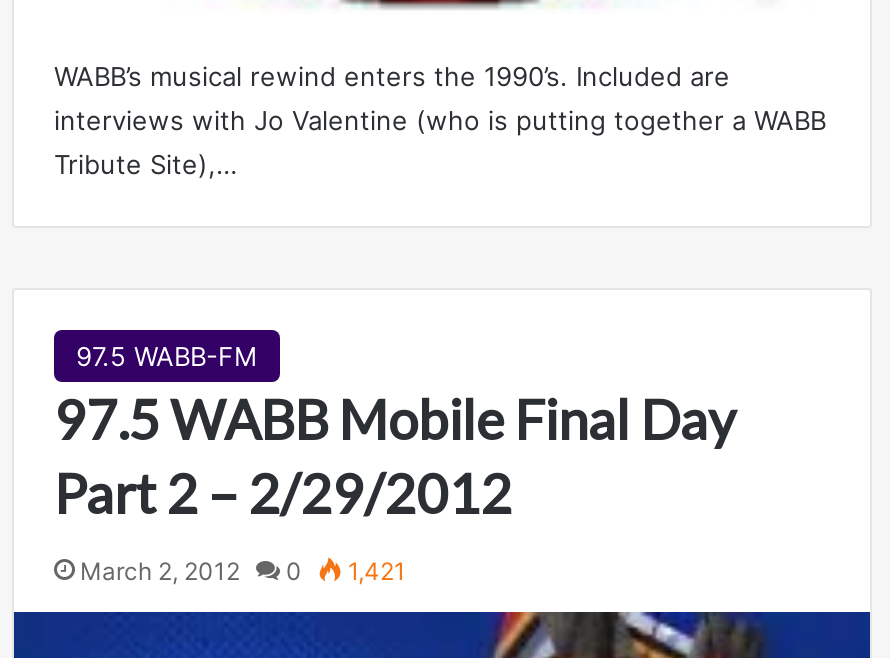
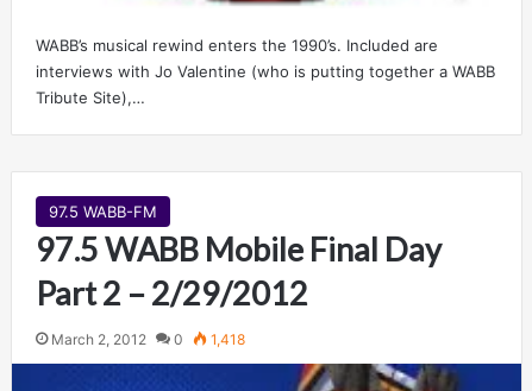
[80,557,406,587] March 2, 2012 0 1,421 -> [51,331,245,349] March 2, 2012 0 1,418

